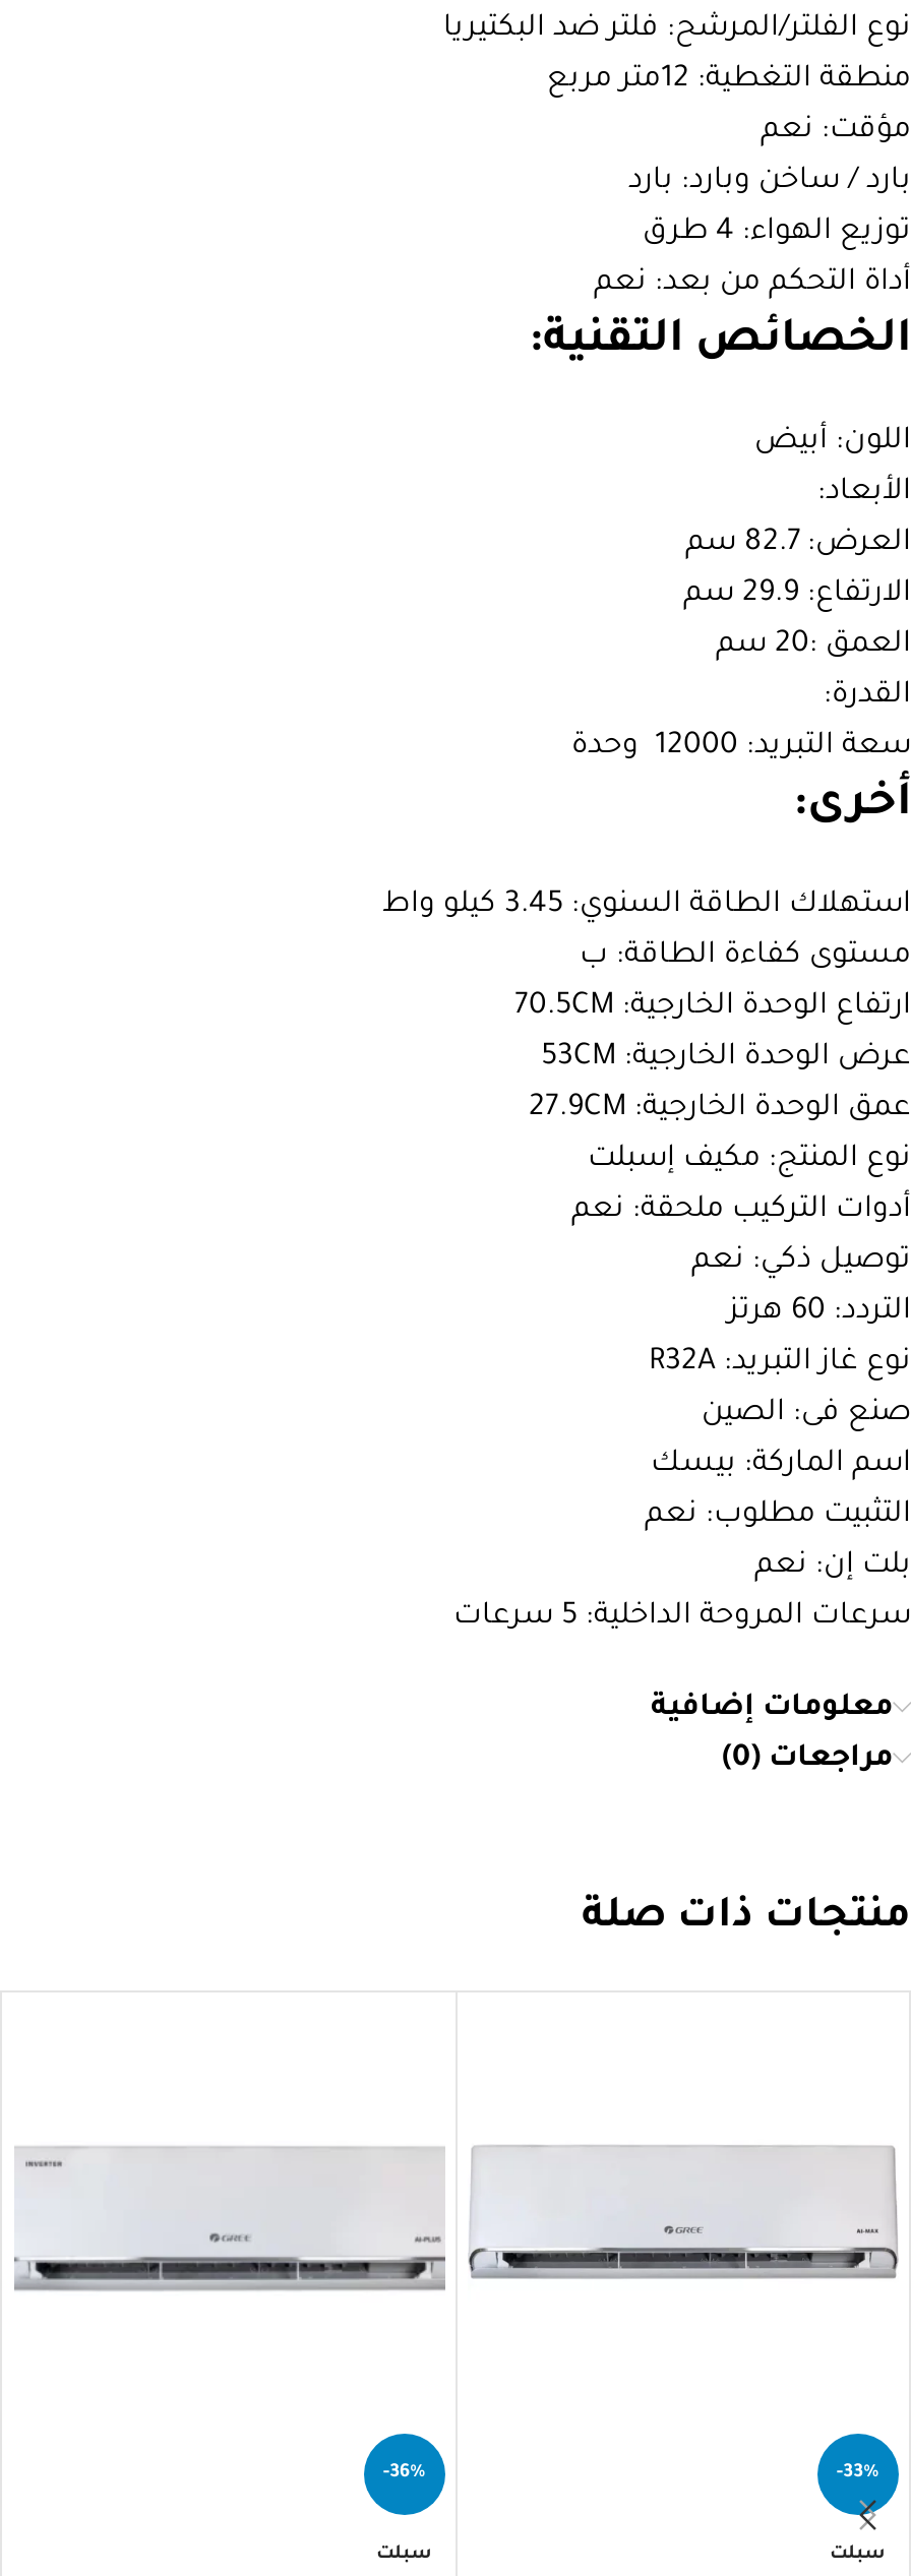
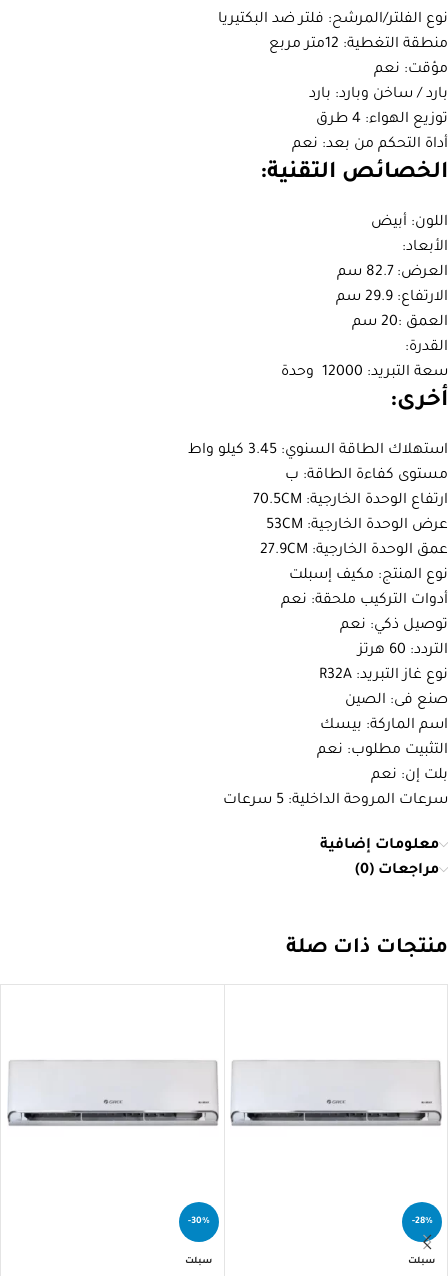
[12,2226,447,2293] [image] -> [7,1099,219,1132] [image]
[383,2465,426,2486] -36% -> [188,1217,210,1227] -30%
[837,2465,879,2486] -33% -> [411,1217,432,1227] -28%

